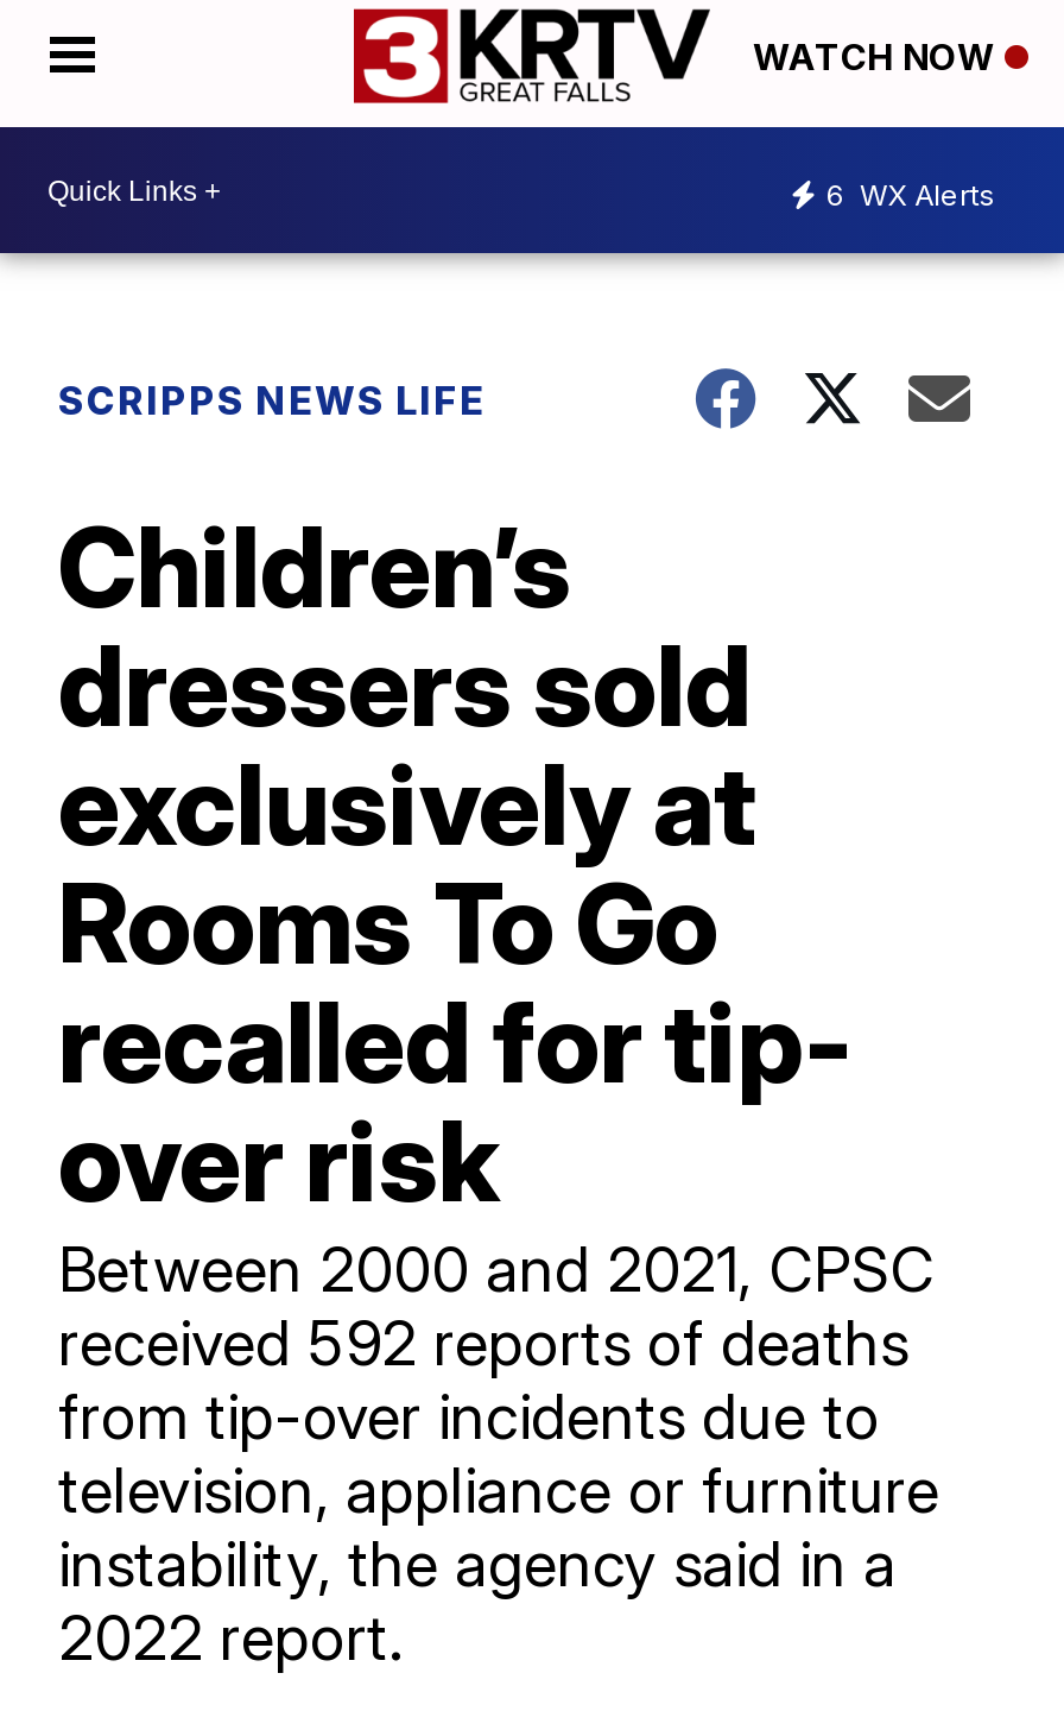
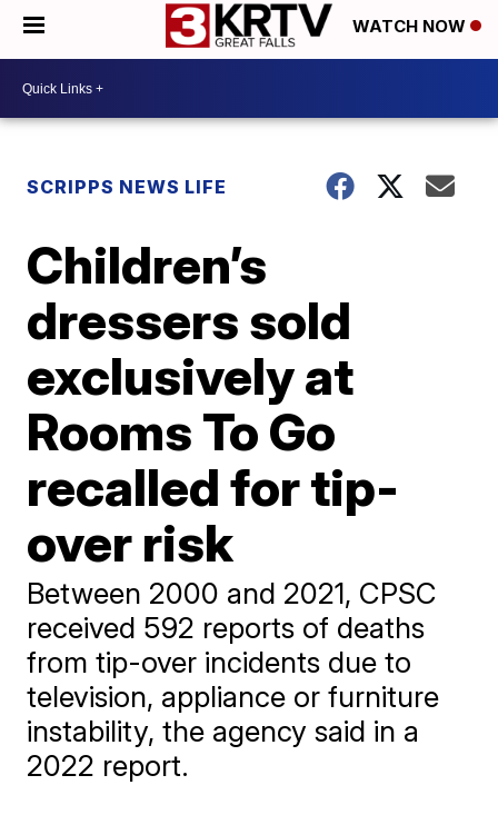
[826,176,995,211] 6 WX Alerts -> none

